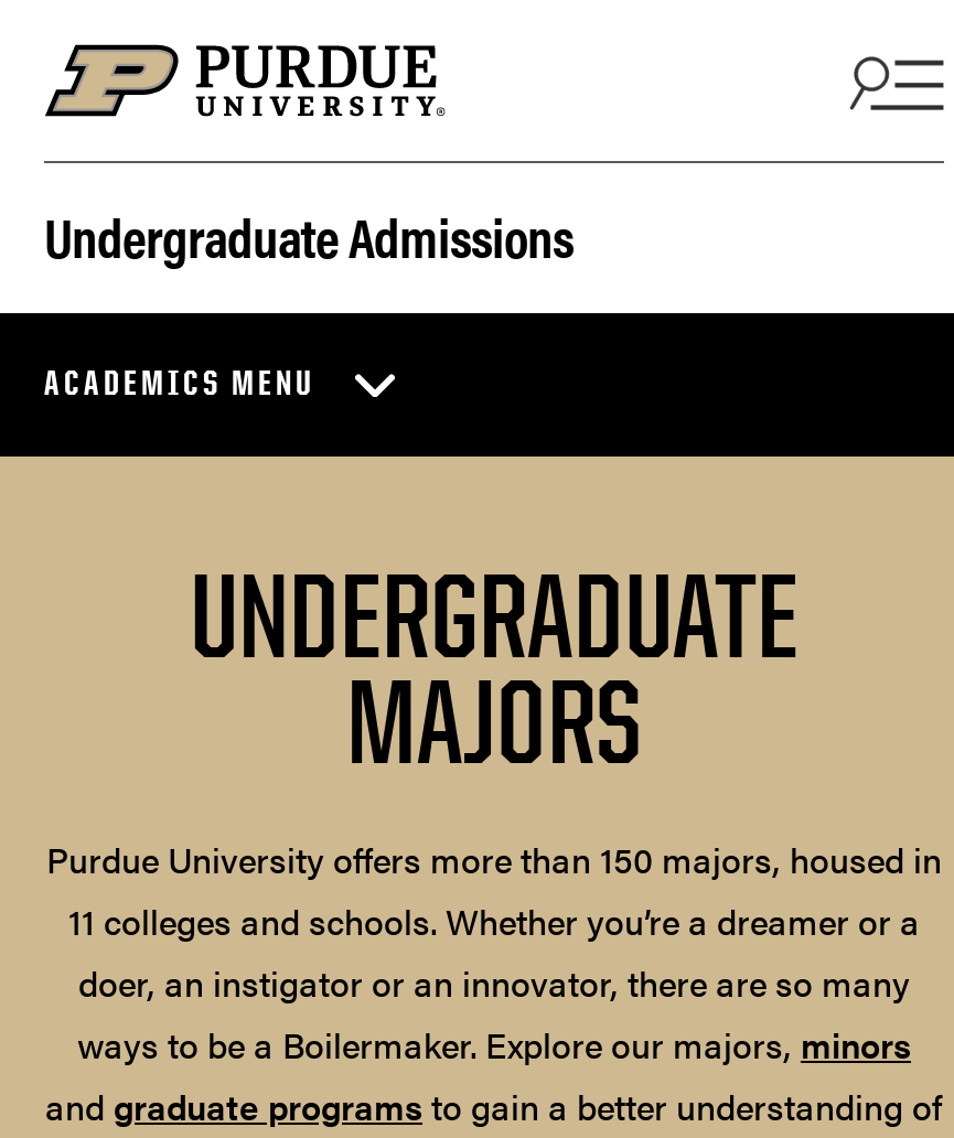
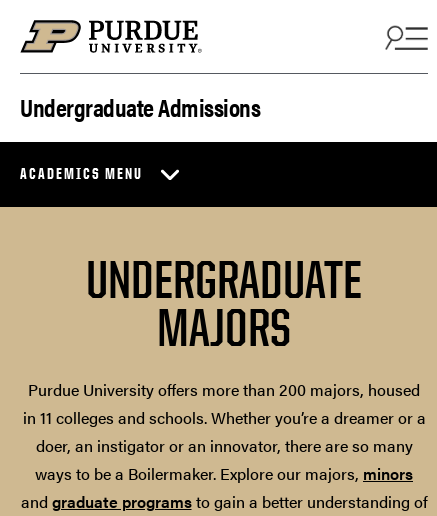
[46,834,942,947] Purdue University offers more than 150 majors, housed in | 11 colleges and schools. Whether you’re a dreamer or a -> [22,378,425,429] Purdue University offers more than 200 majors, housed | in 11 colleges and schools. Whether you’re a dreamer or a

